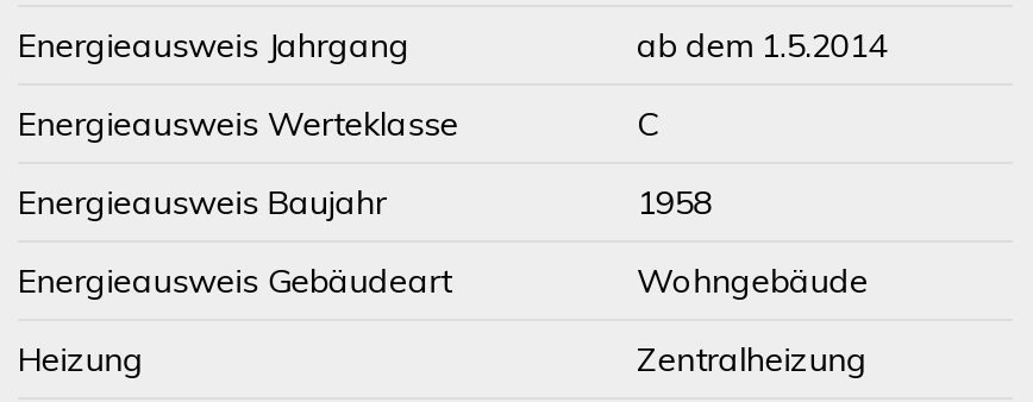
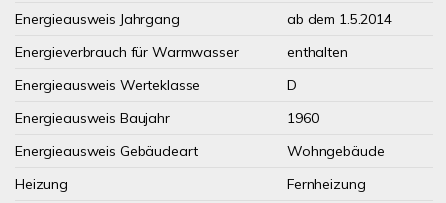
none -> [15,43,348,61] Energieverbrauch für Warmwasser | enthalten
[637,102,658,145] C -> [287,76,297,94] D
[637,181,711,224] 1958 -> [287,109,318,127] 1960
[637,338,868,381] Zentralheizung -> [287,175,365,193] Fernheizung

